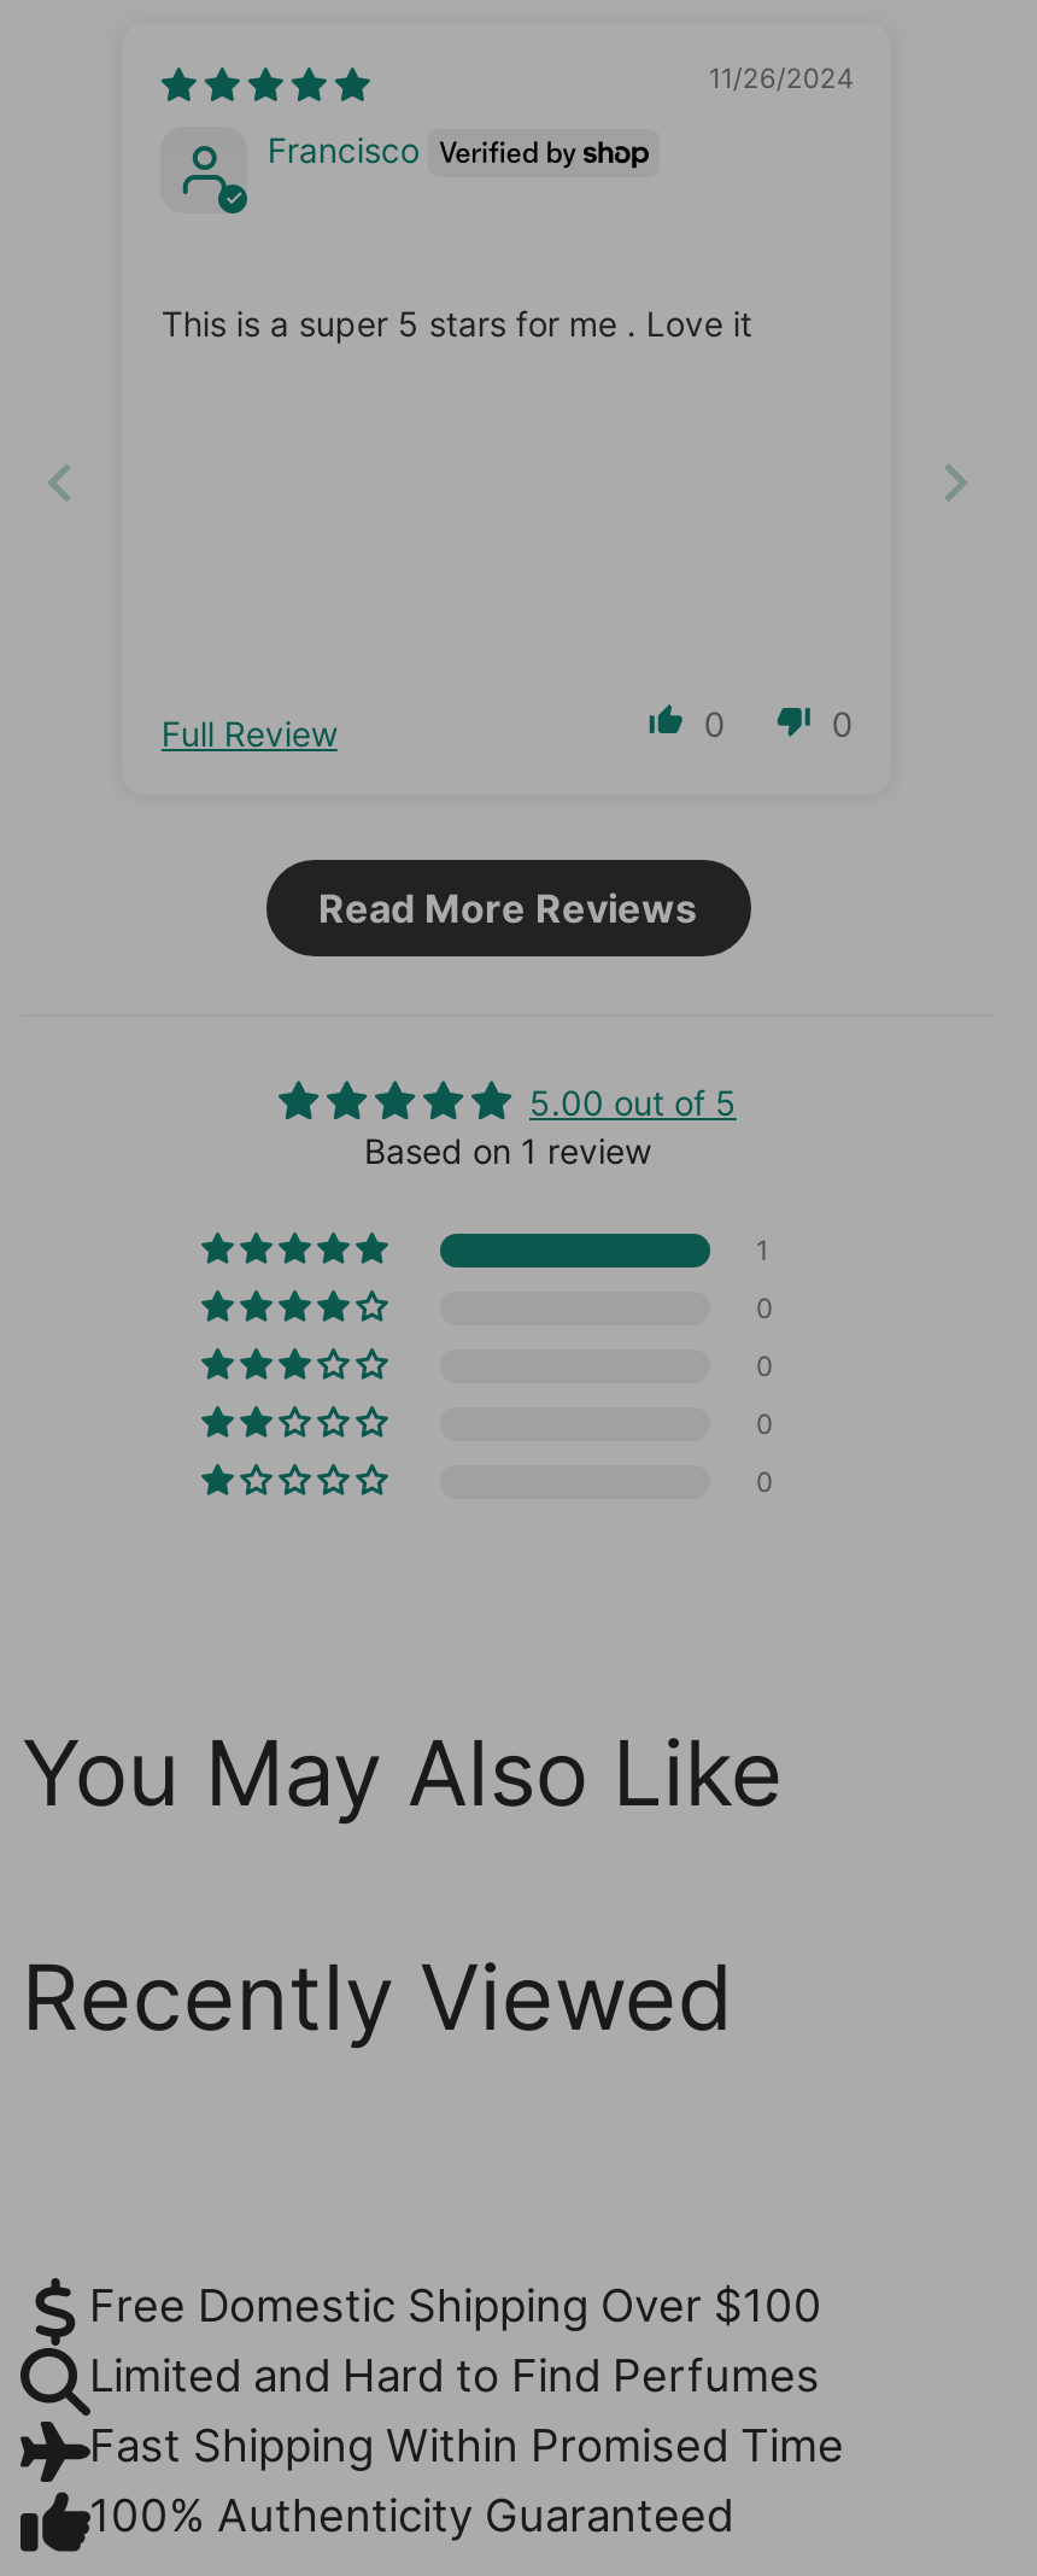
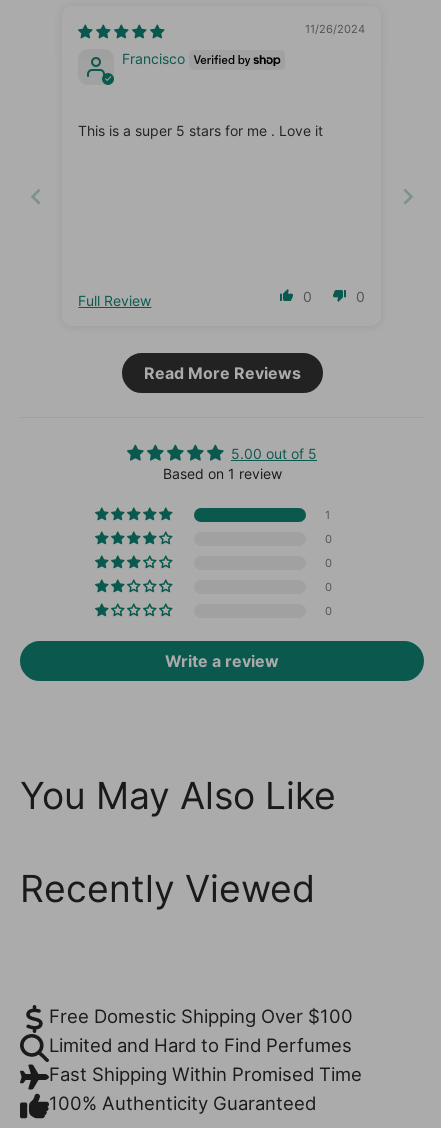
none -> [165,651,279,671] Write a review

